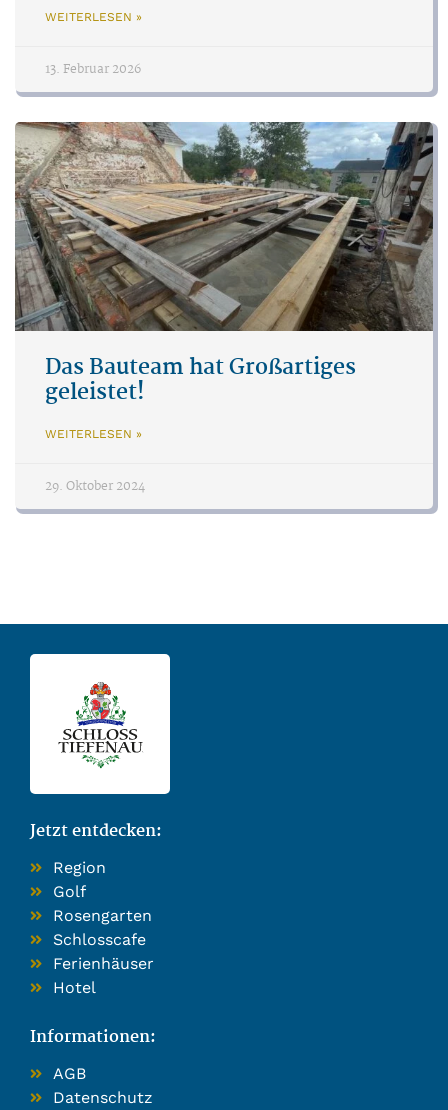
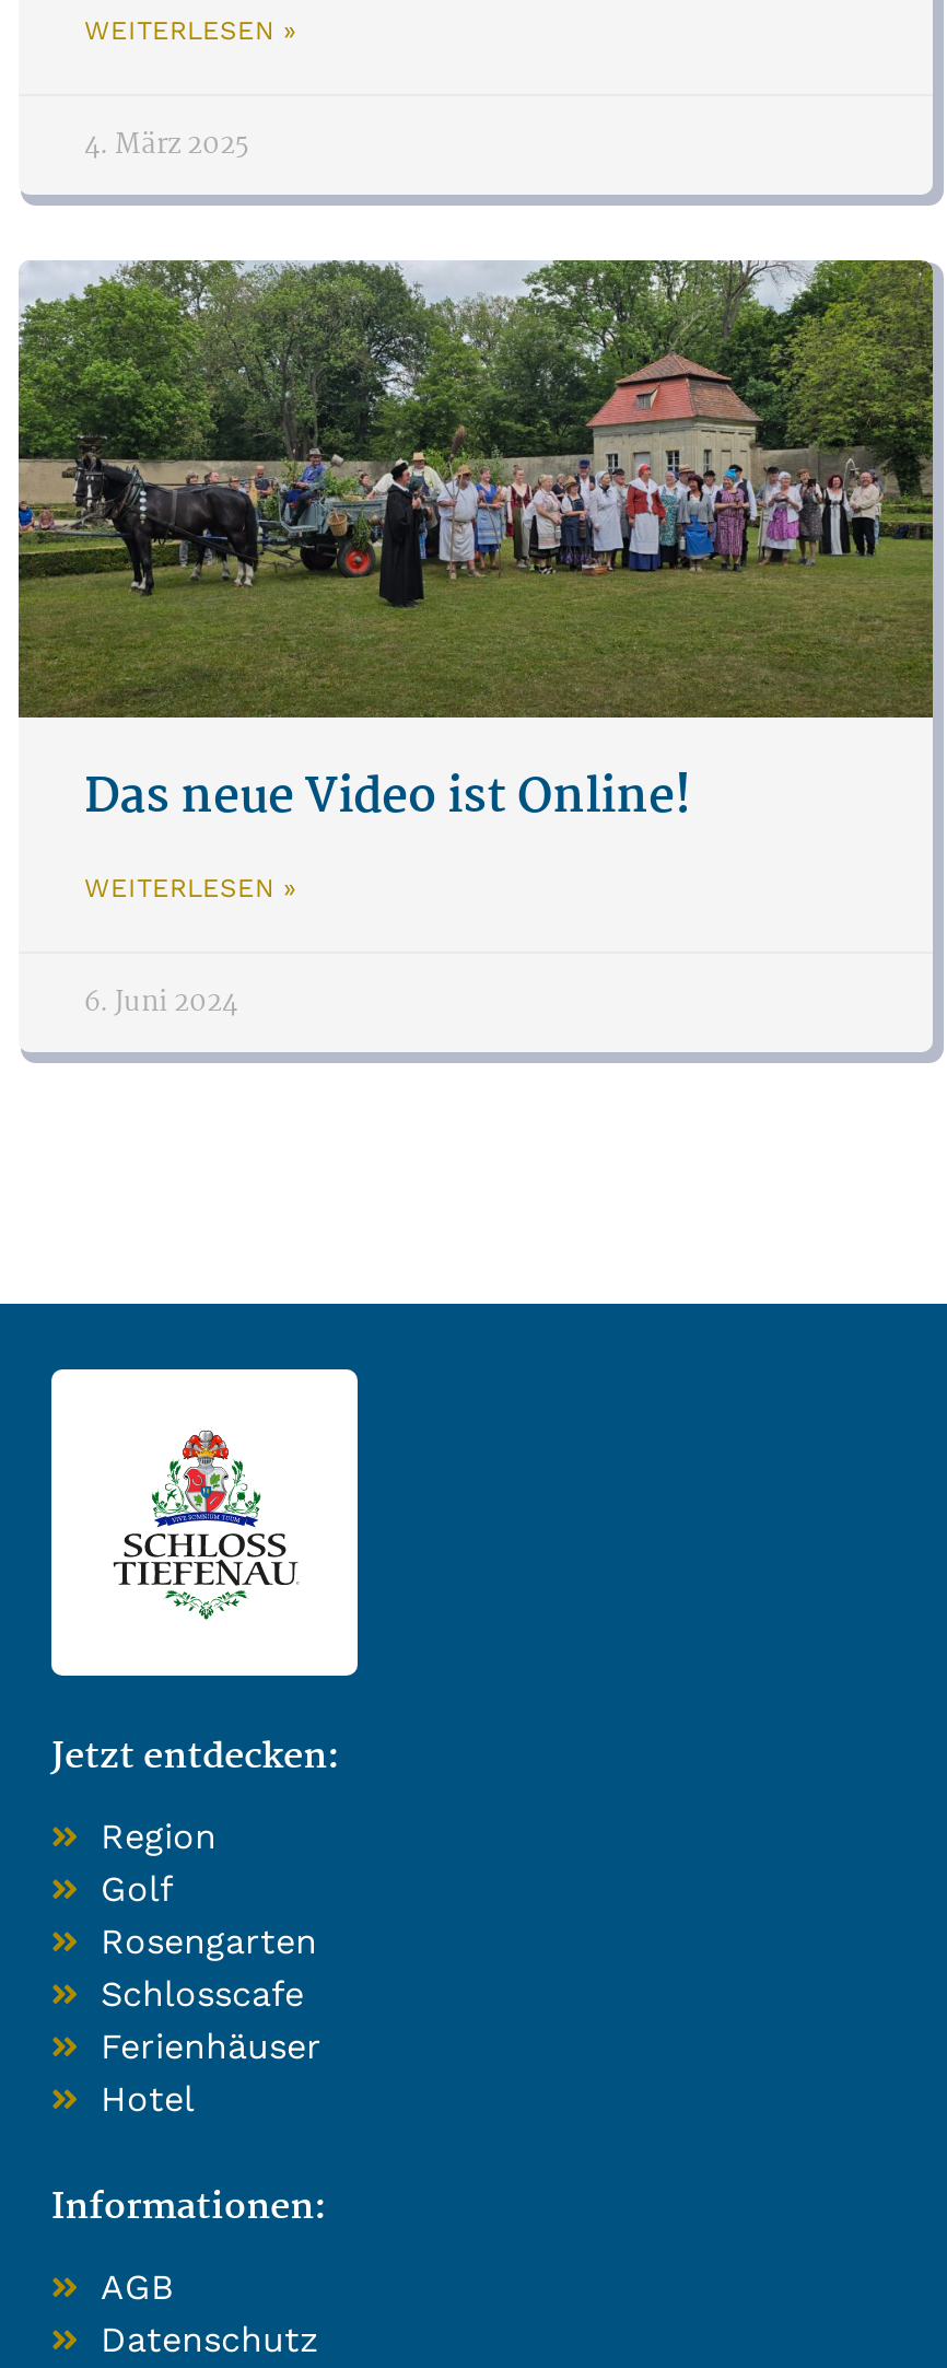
[45,59,141,80] 13. Februar 2026 -> [84,123,248,169] 4. März 2025
[15,122,433,411] [image] | Das Bauteam hat Großartiges | geleistet! -> [16,257,933,838] [image] | Das neue Video ist Online!
[45,476,145,497] 29. Oktober 2024 -> [84,981,237,1027] 6. Juni 2024

